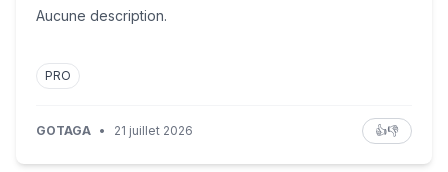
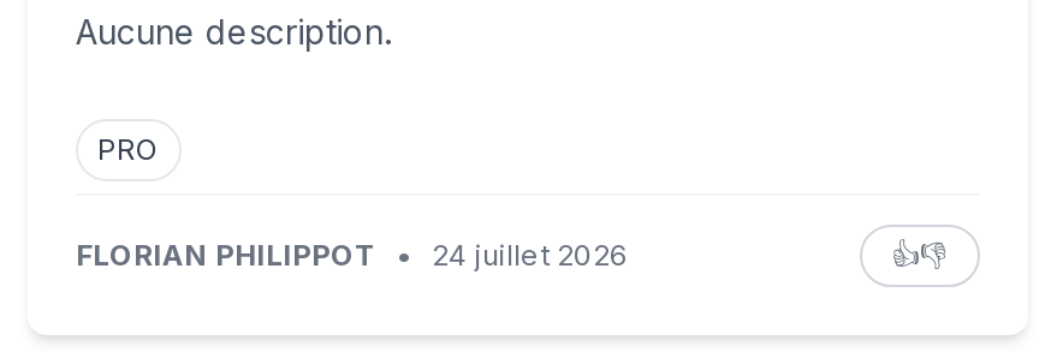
[36,123,193,138] GOTAGA • 21 juillet 2026 -> [76,237,629,273] FLORIAN PHILIPPOT • 24 juillet 2026

